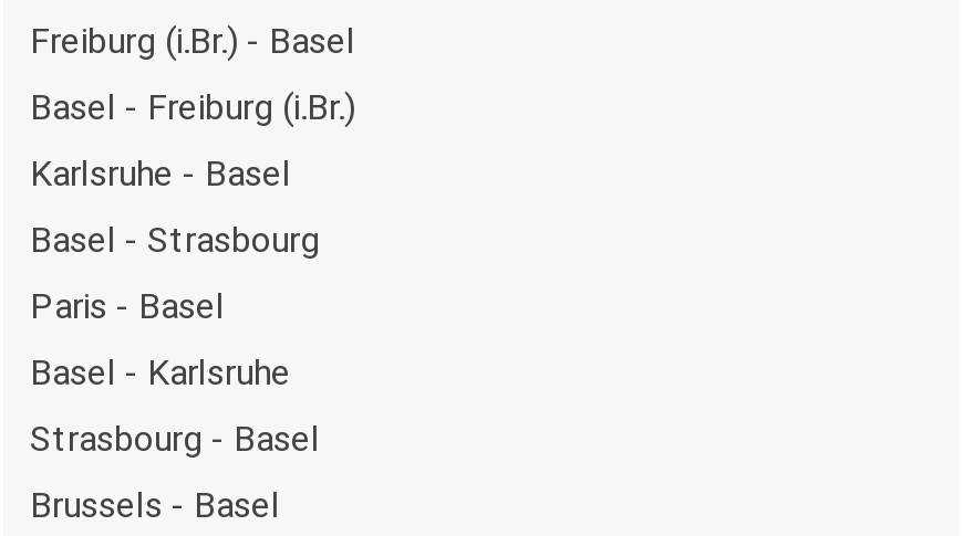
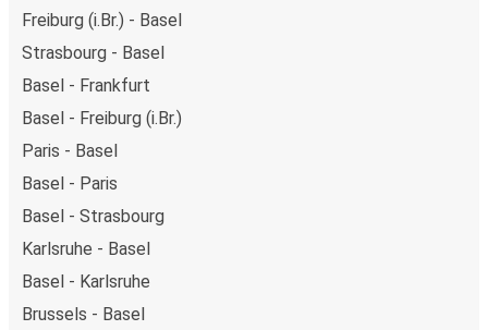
moved [30,85,355,326] -> [22,107,182,161]: Basel - Freiburg (i.Br.) | Paris - Basel
moved [30,151,320,392] -> [22,205,164,291]: Basel - Strasbourg | Karlsruhe - Basel | Basel - Karlsruhe
moved [30,417,320,459] -> [22,42,164,63]: Strasbourg - Basel
none -> [22,75,150,193] Basel - Frankfurt | Basel - Paris

